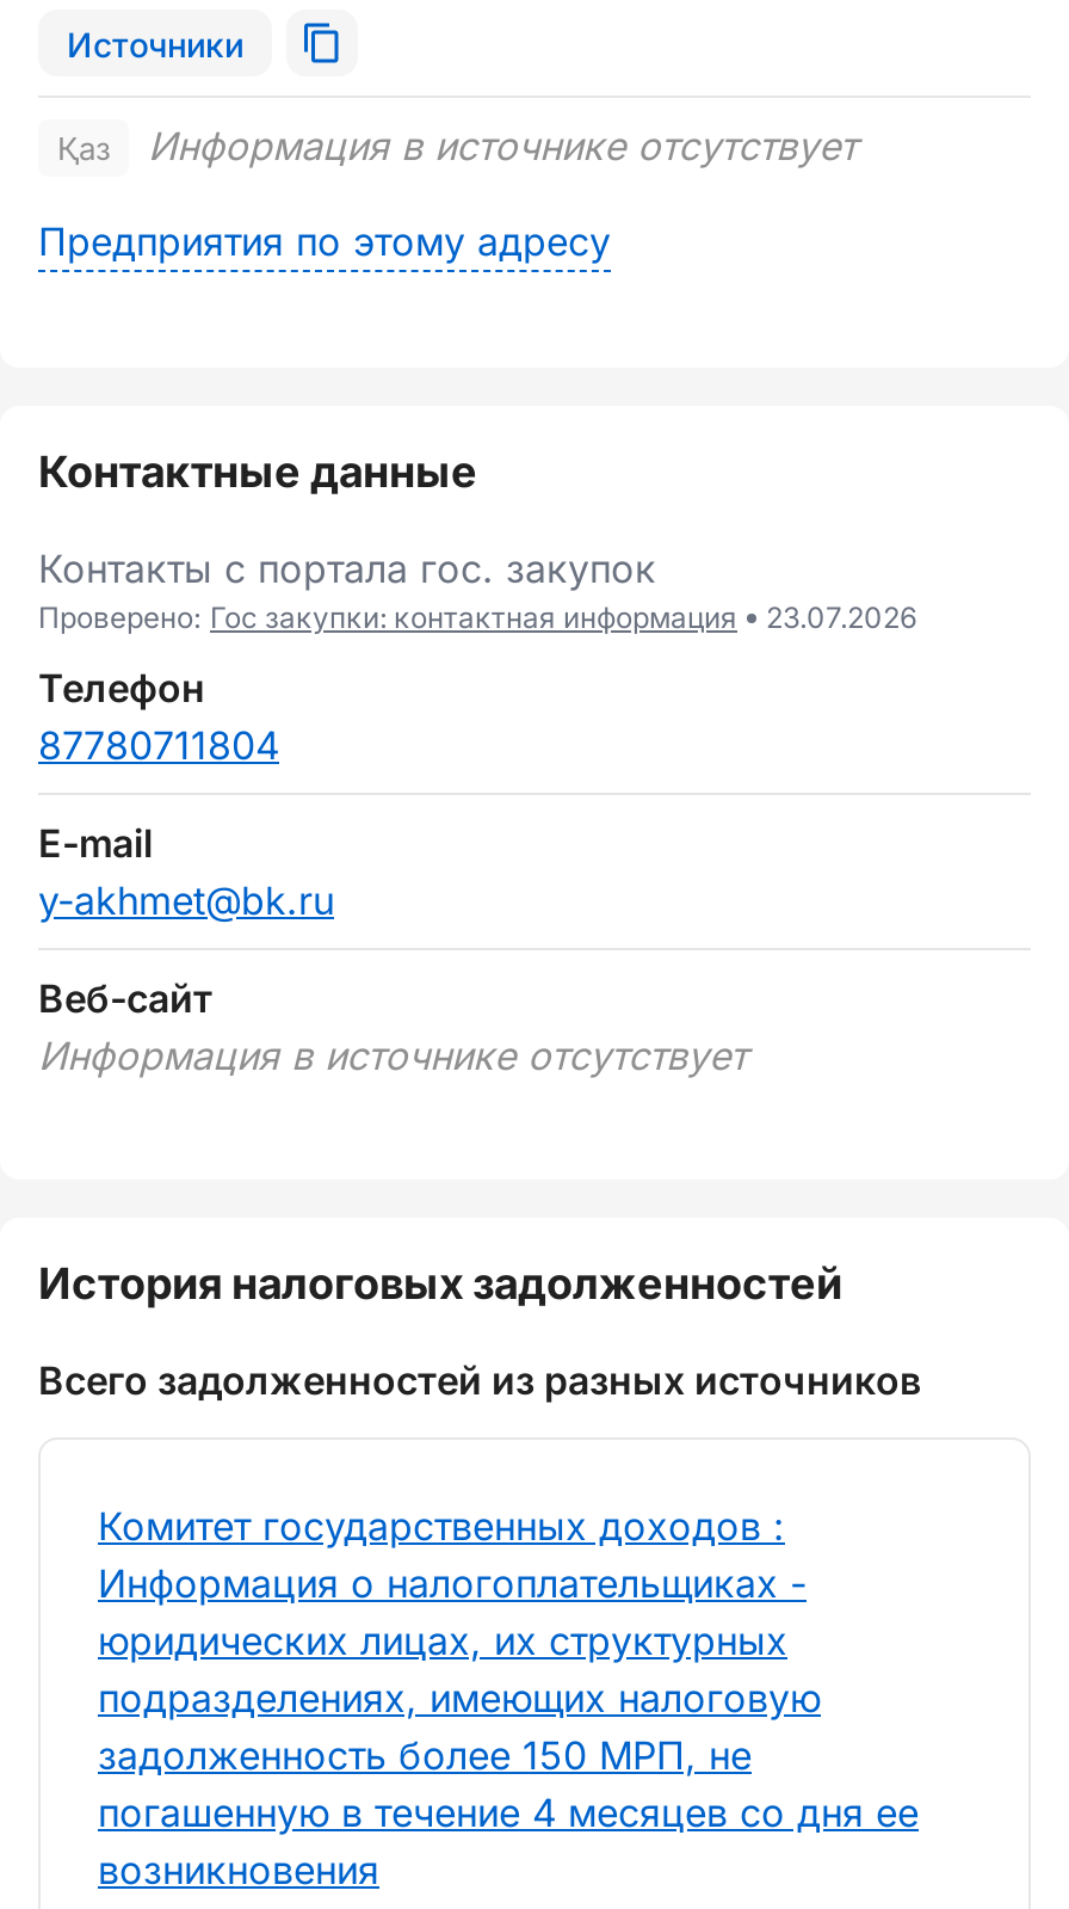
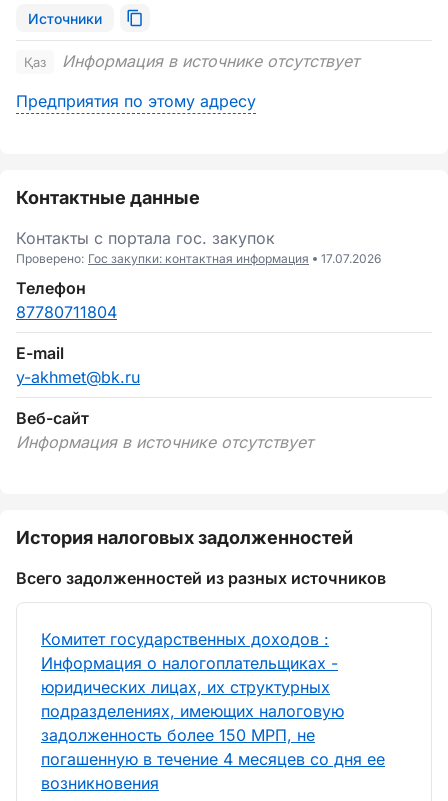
[38,599,916,635] Проверено: Гос закупки: контактная информация 23.07.2026 -> [16,251,381,266] Проверено: Гос закупки: контактная информация 17.07.2026

